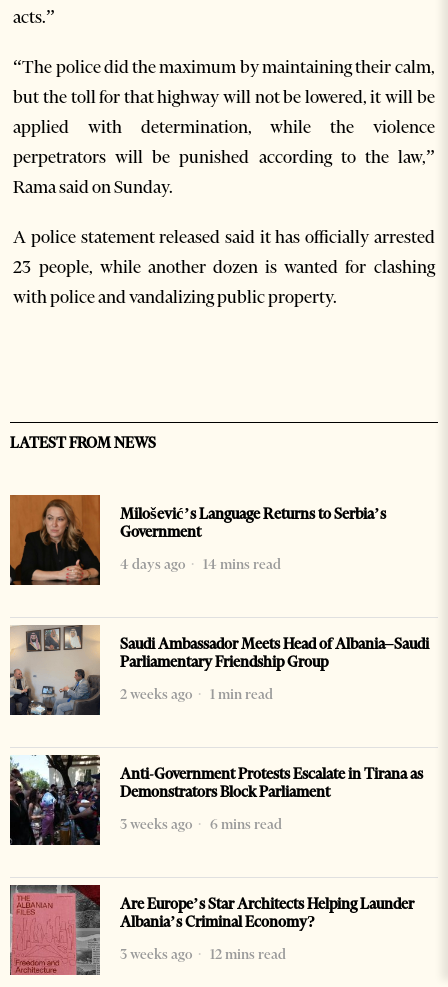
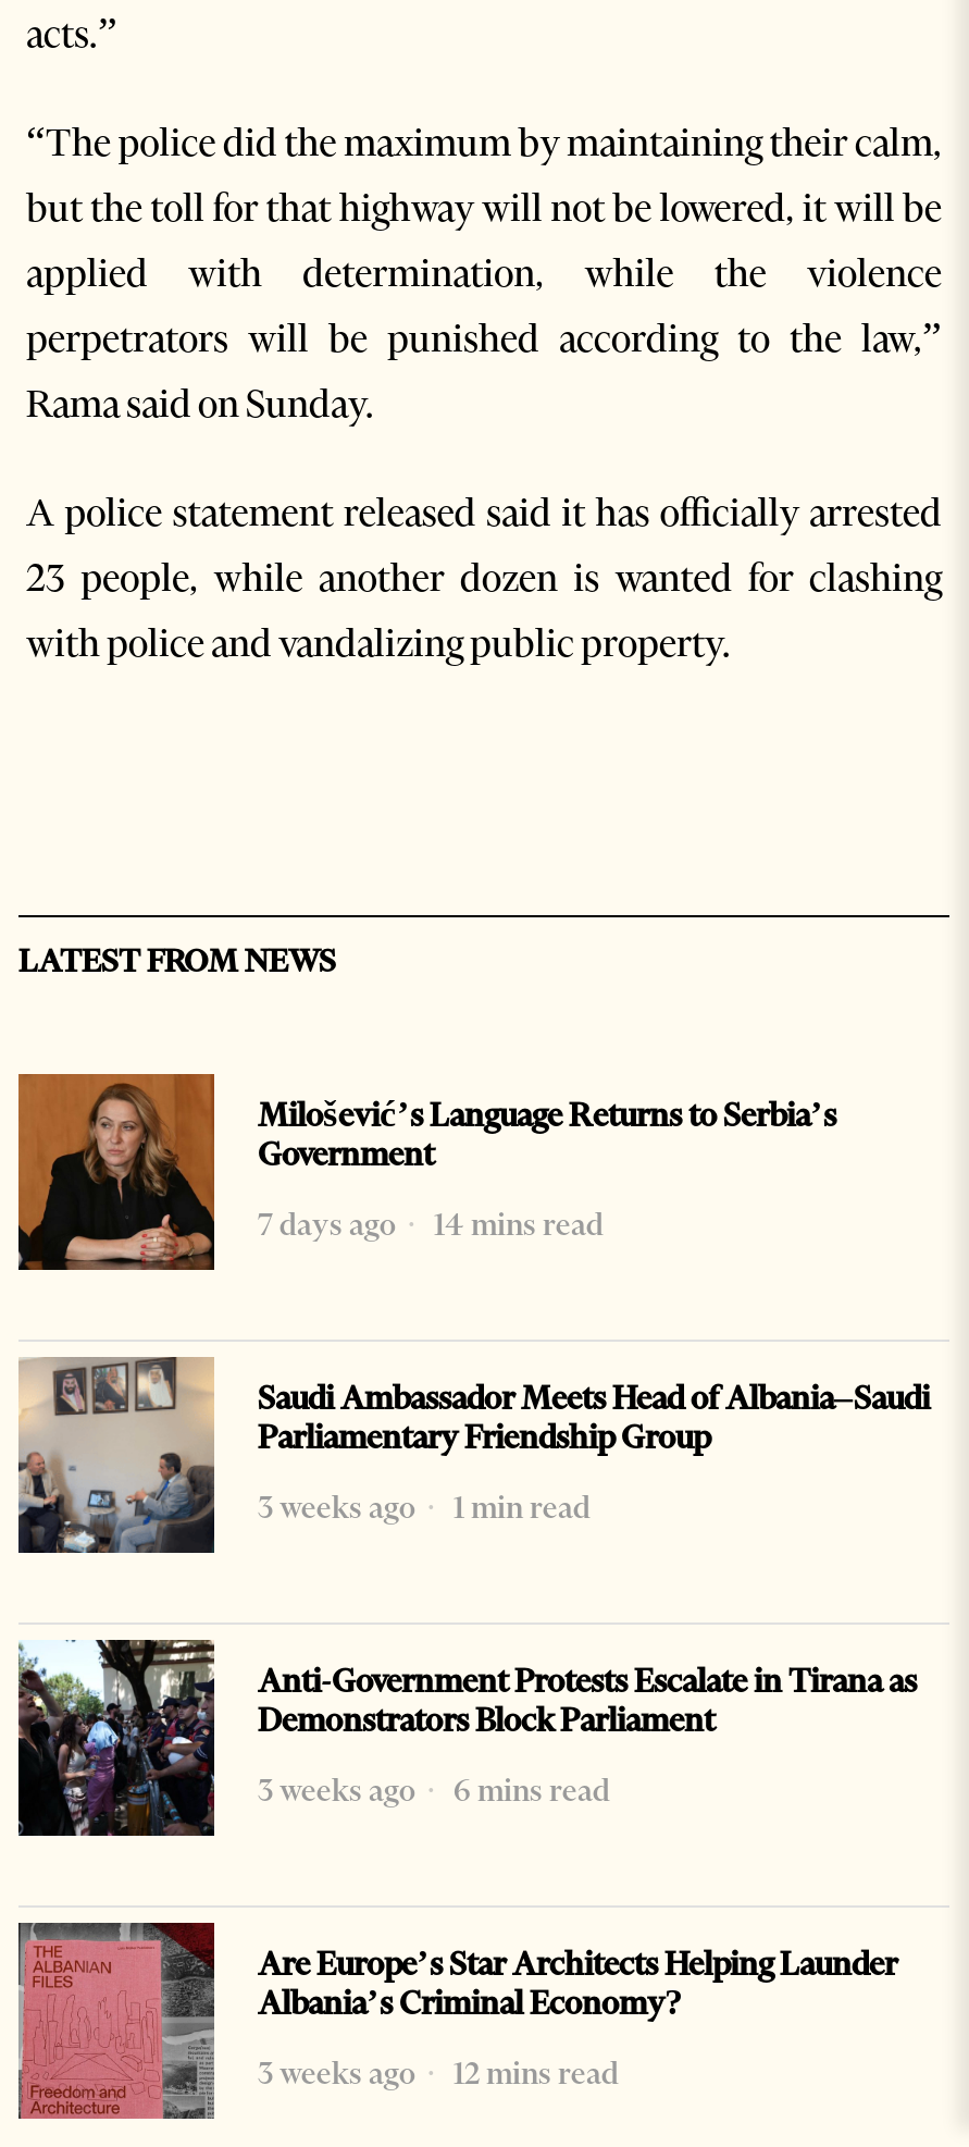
[120,555,281,573] 4 days ago 14 mins read -> [258,1204,604,1243] 7 days ago 14 mins read
[120,685,273,703] 2 weeks ago 1 min read -> [258,1487,591,1526] 3 weeks ago 1 min read

